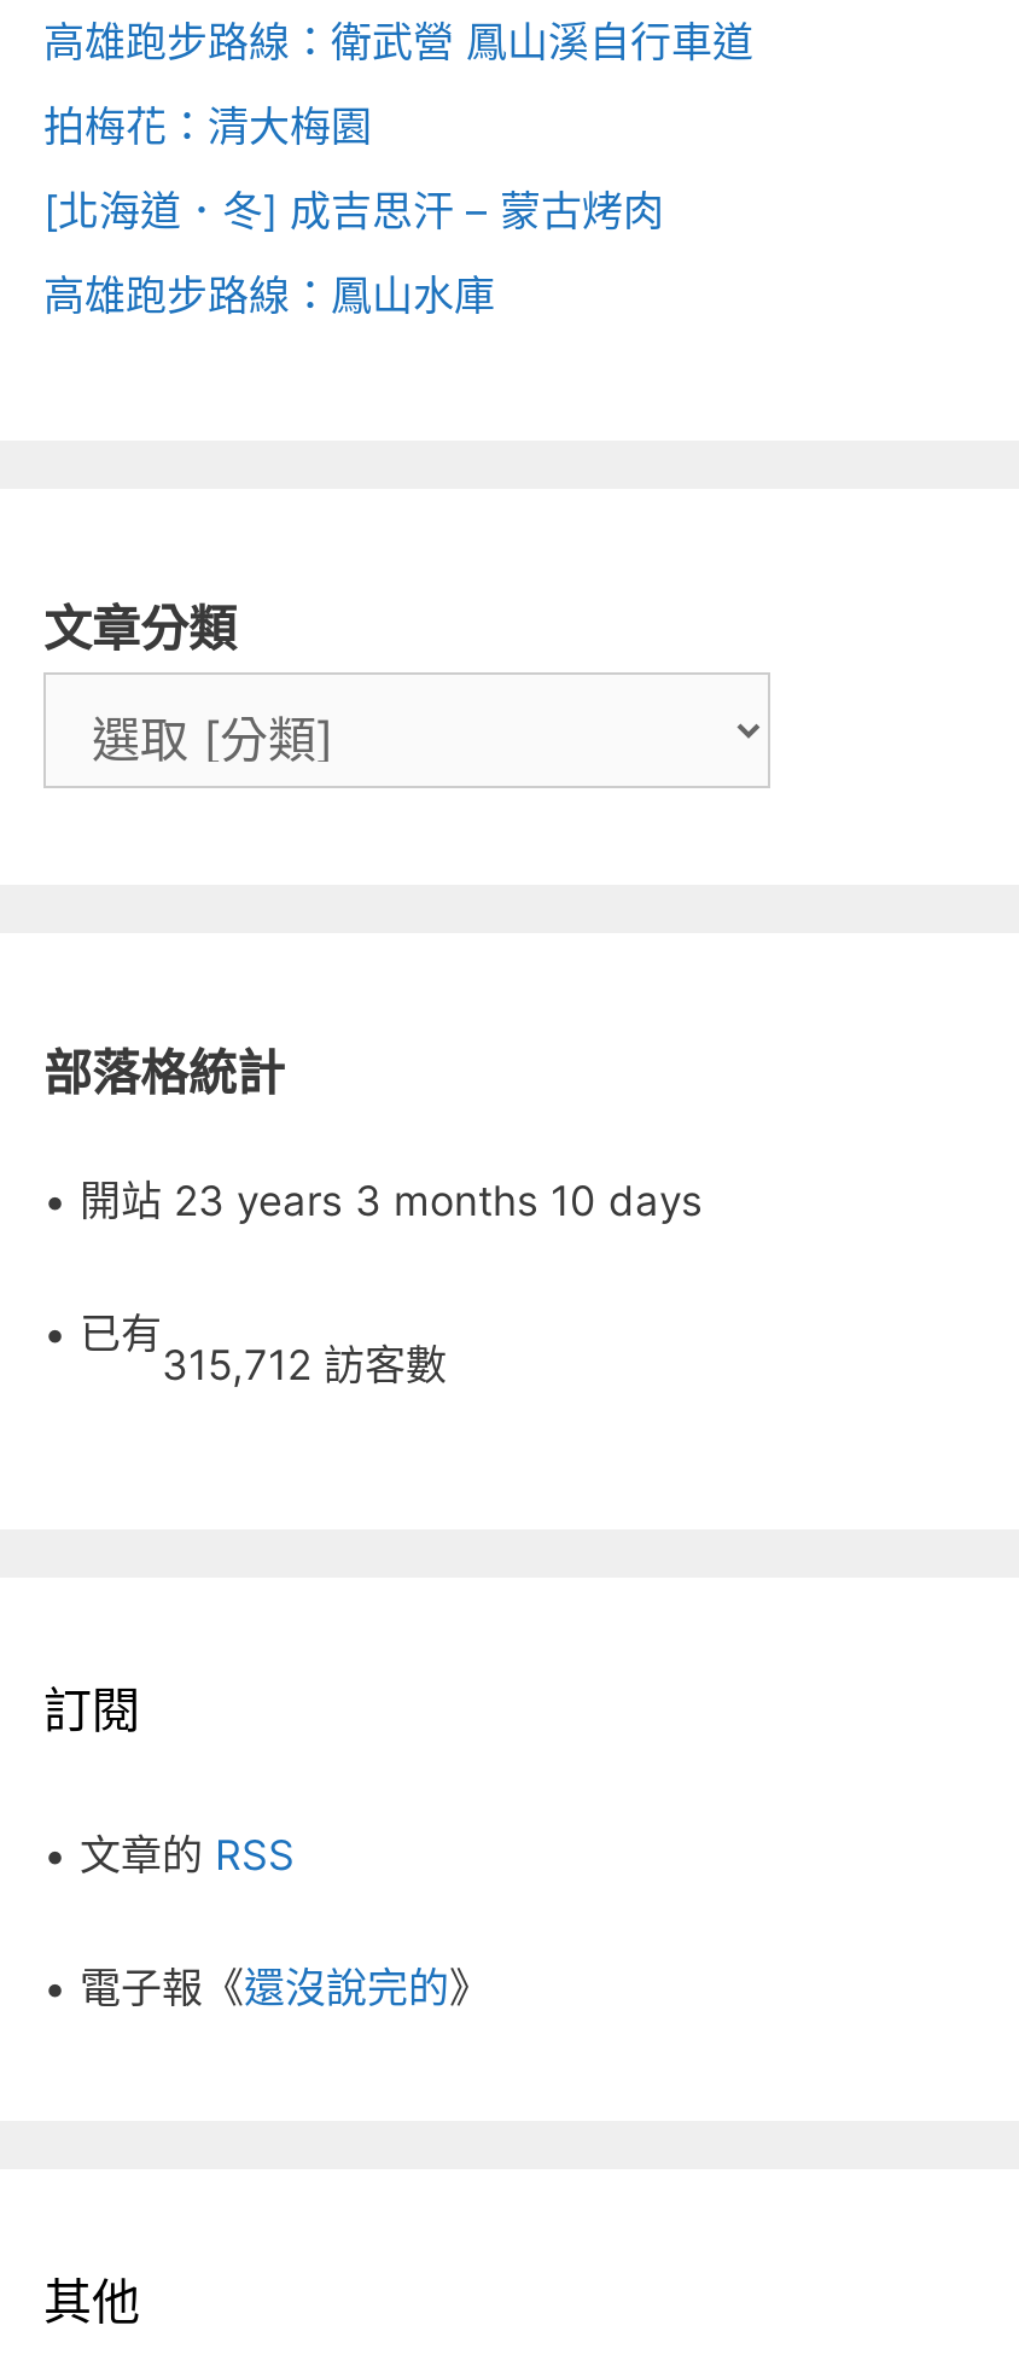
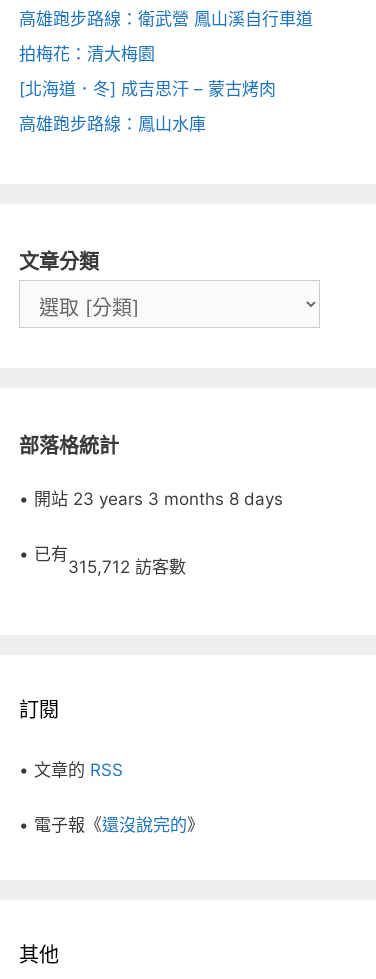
[43,1177,703,1225] • 開站 23 years 3 months 10 days -> [19,489,283,509] • 開站 23 years 3 months 8 days

